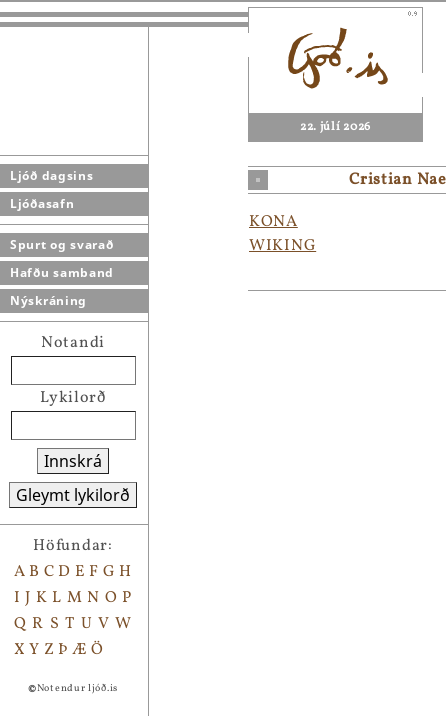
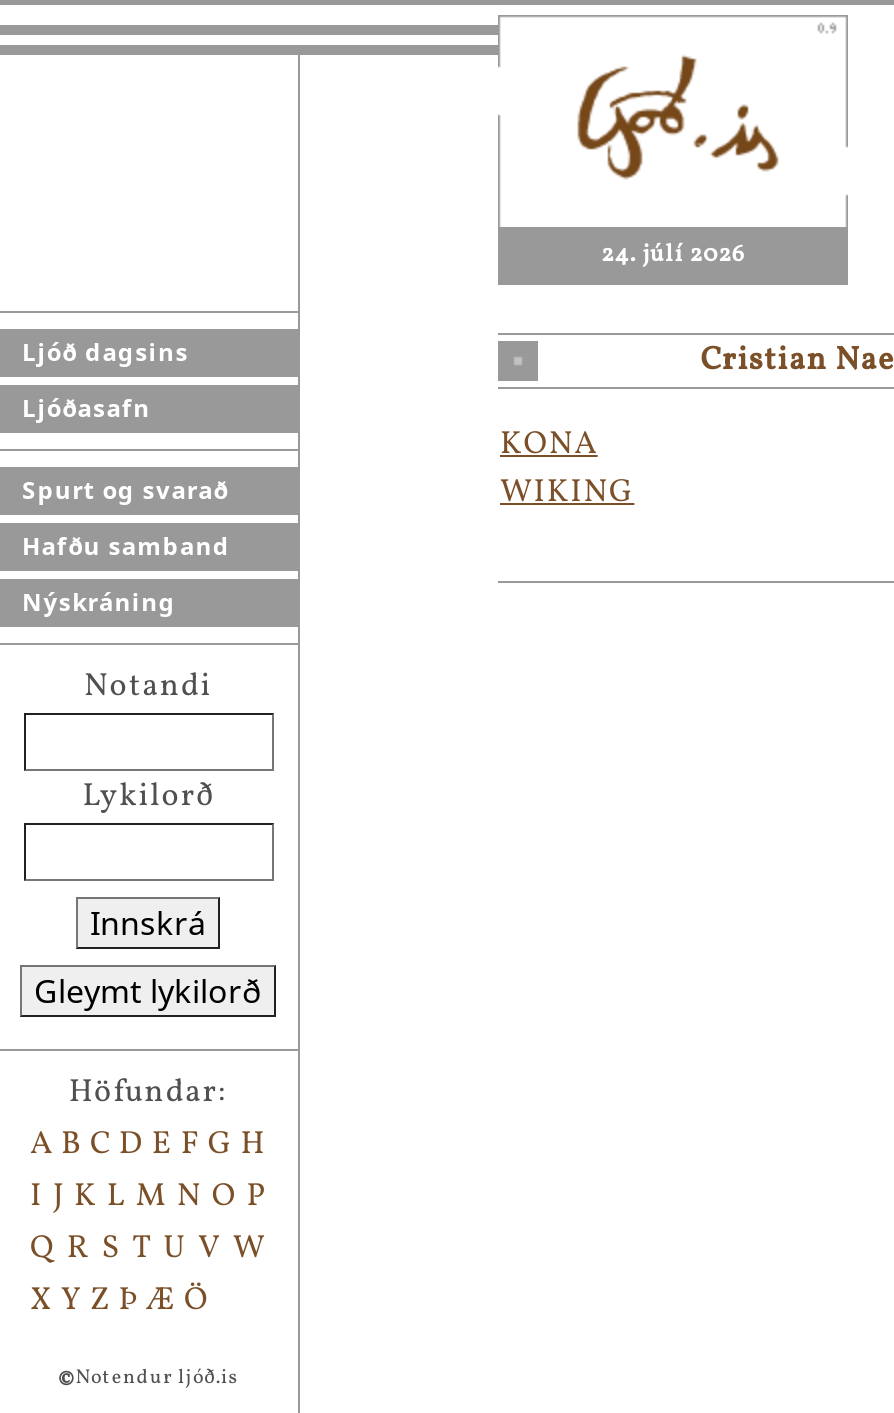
[300,119,371,135] 22. júlí 2026 -> [601,239,745,271] 24. júlí 2026

